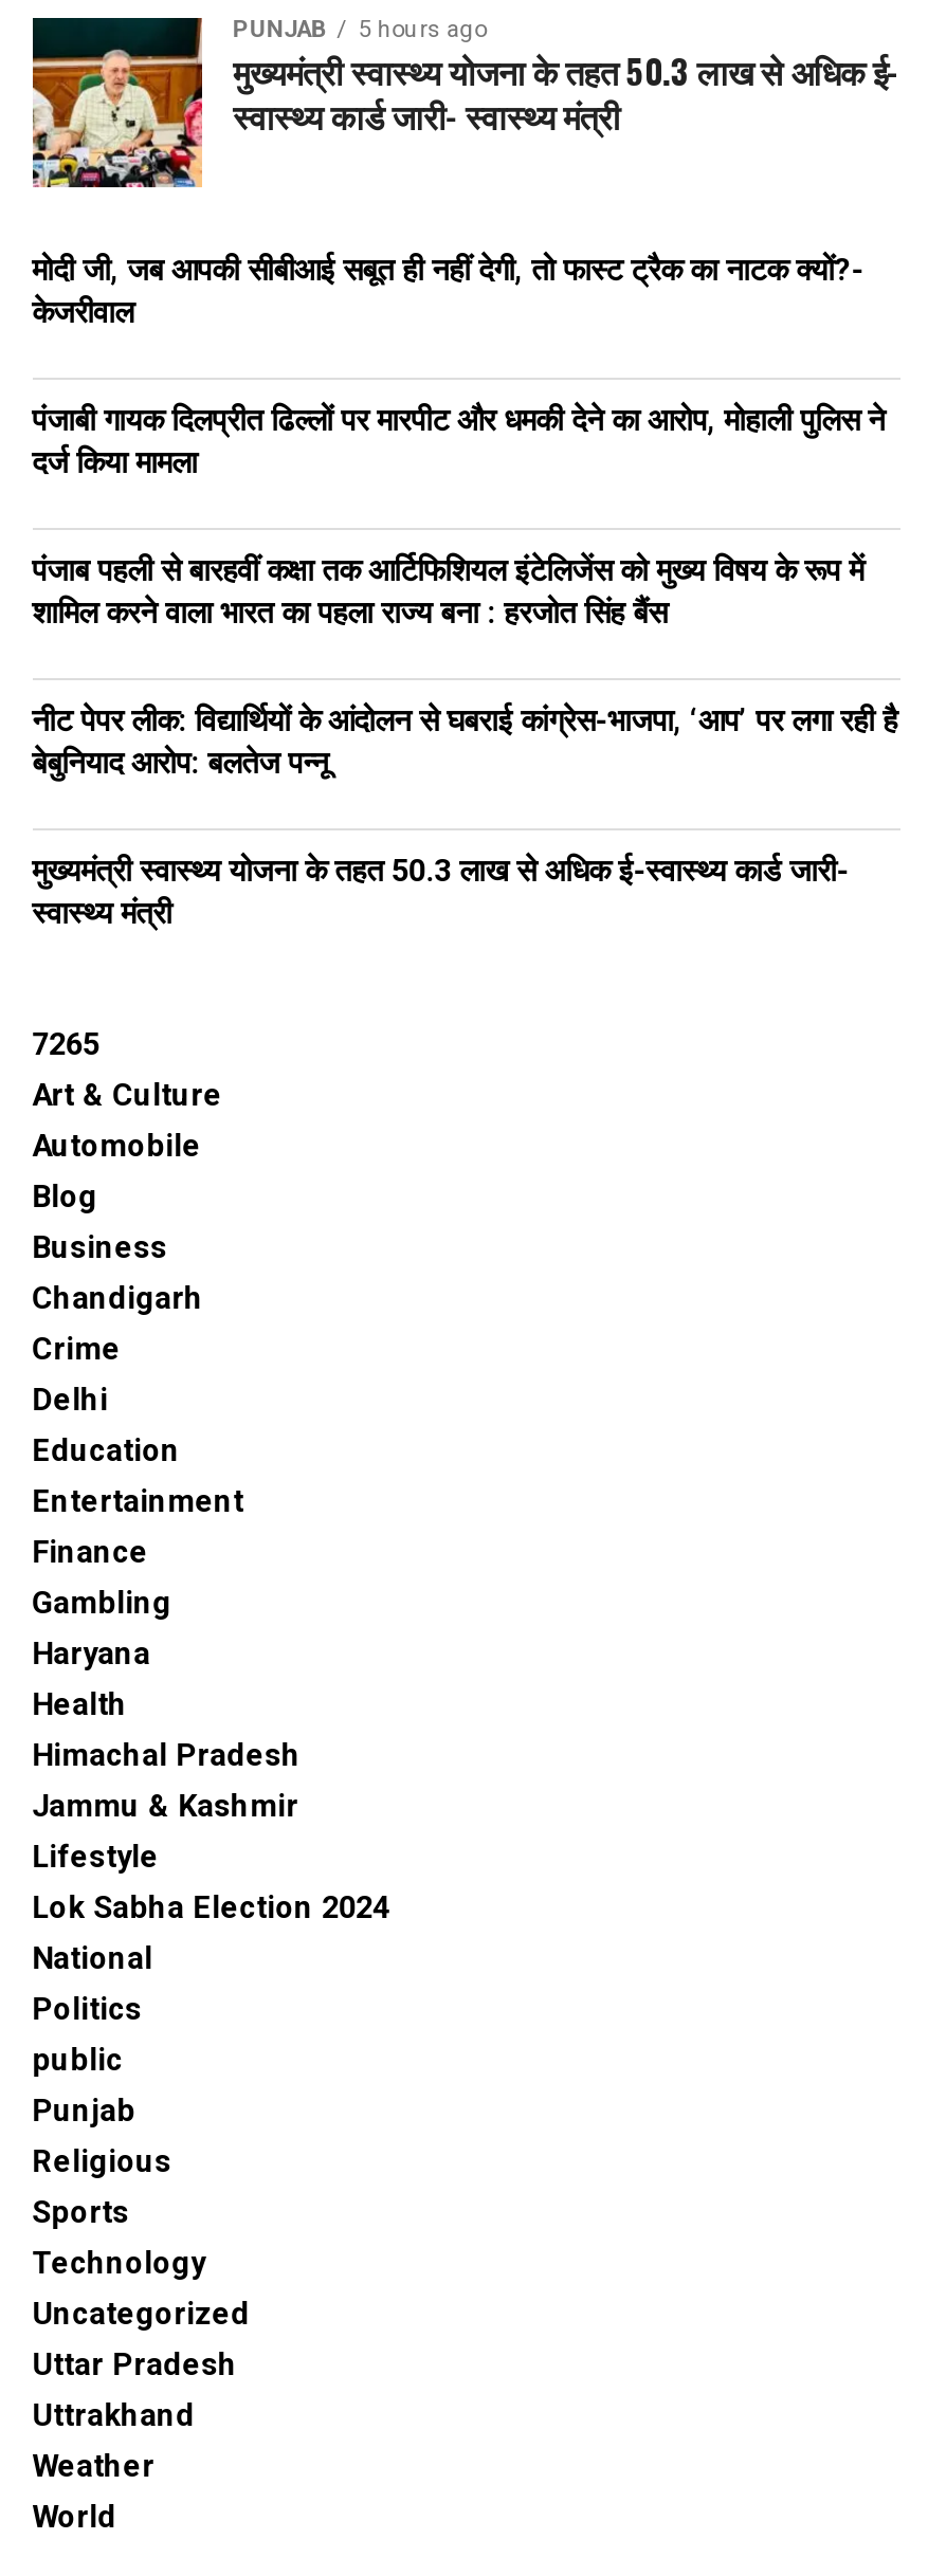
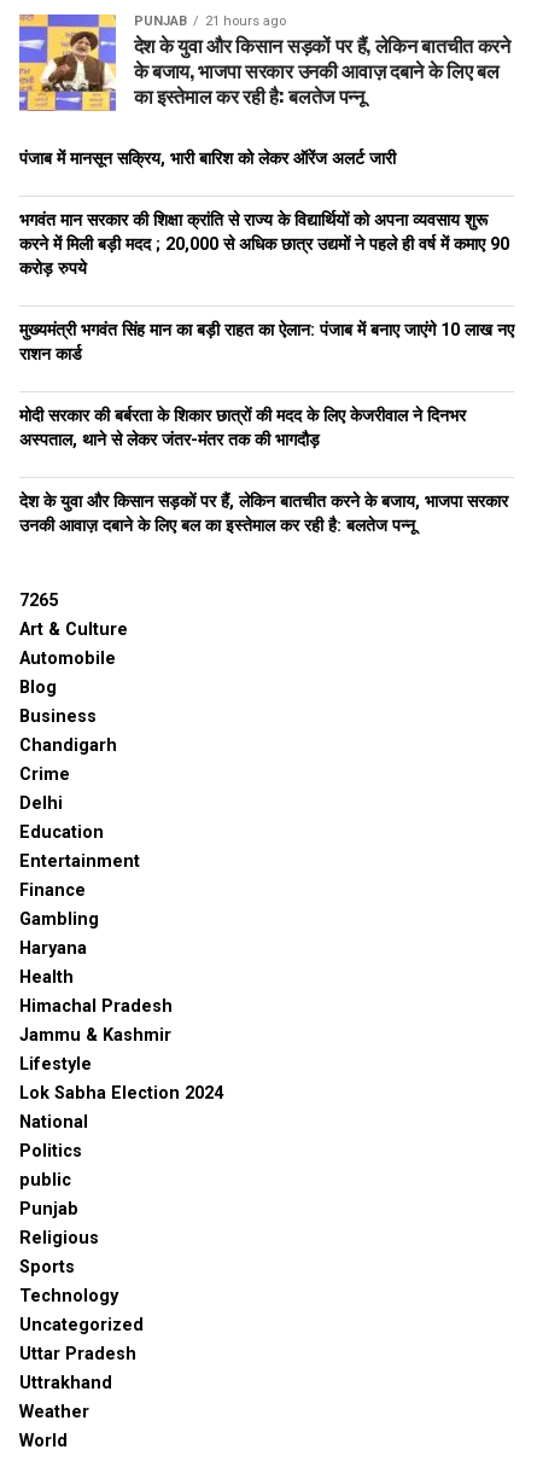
[31,16,899,189] [image] | 5 hours ago | मुख्यमंत्री स्वास्थ्य योजना के तहत 50.3 लाख से अधिक ई- | स्वास्थ्य कार्ड जारी- स्वास्थ्य मंत्री -> [18,13,510,112] [image] | 21 hours ago | देश के युवा और किसान सड़कों पर हैं, लेकिन बातचीत करने | के बजाय, भाजपा सरकार उनकी आवाज़ दबाने के लिए बल | का इस्तेमाल कर रही है: बलतेज पन्नू
[32,253,864,332] मोदी जी, जब आपकी सीबीआई सबूत ही नहीं देगी, तो फास्ट ट्रैक का नाटक क्यों?- | केजरीवाल -> [19,149,395,169] पंजाब में मानसून सक्रिय, भारी बारिश को लेकर ऑरेंज अलर्ट जारी
[32,403,885,482] पंजाबी गायक दिलप्रीत ढिल्लों पर मारपीट और धमकी देने का आरोप, मोहाली पुलिस ने | दर्ज किया मामला -> [19,210,509,279] भगवंत मान सरकार की शिक्षा क्रांति से राज्य के विद्यार्थियों को अपना व्यवसाय शुरू | करने में मिली बड़ी मदद ; 20,000 से अधिक छात्र उद्यमों ने पहले ही वर्ष में कमाए 90 | करोड़ रुपये
[32,554,864,632] पंजाब पहली से बारहवीं कक्षा तक आर्टिफिशियल इंटेलिजेंस को मुख्य विषय के रूप में | शामिल करने वाला भारत का पहला राज्य बना : हरजोत सिंह बैंस -> [19,320,514,365] मुख्यमंत्री भगवंत सिंह मान का बड़ी राहत का ऐलान: पंजाब में बनाए जाएंगे 10 लाख नए | राशन कार्ड
[32,704,898,782] नीट पेपर लीक: विद्यार्थियों के आंदोलन से घबराई कांग्रेस-भाजपा, ‘आप’ पर लगा रही है | बेबुनियाद आरोप: बलतेज पन्नू -> [19,406,465,451] मोदी सरकार की बर्बरता के शिकार छात्रों की मदद के लिए केजरीवाल ने दिनभर | अस्पताल, थाने से लेकर जंतर-मंतर तक की भागदौड़
[32,854,849,932] मुख्यमंत्री स्वास्थ्य योजना के तहत 50.3 लाख से अधिक ई-स्वास्थ्य कार्ड जारी- | स्वास्थ्य मंत्री -> [19,492,508,536] देश के युवा और किसान सड़कों पर हैं, लेकिन बातचीत करने के बजाय, भाजपा सरकार | उनकी आवाज़ दबाने के लिए बल का इस्तेमाल कर रही है: बलतेज पन्नू

